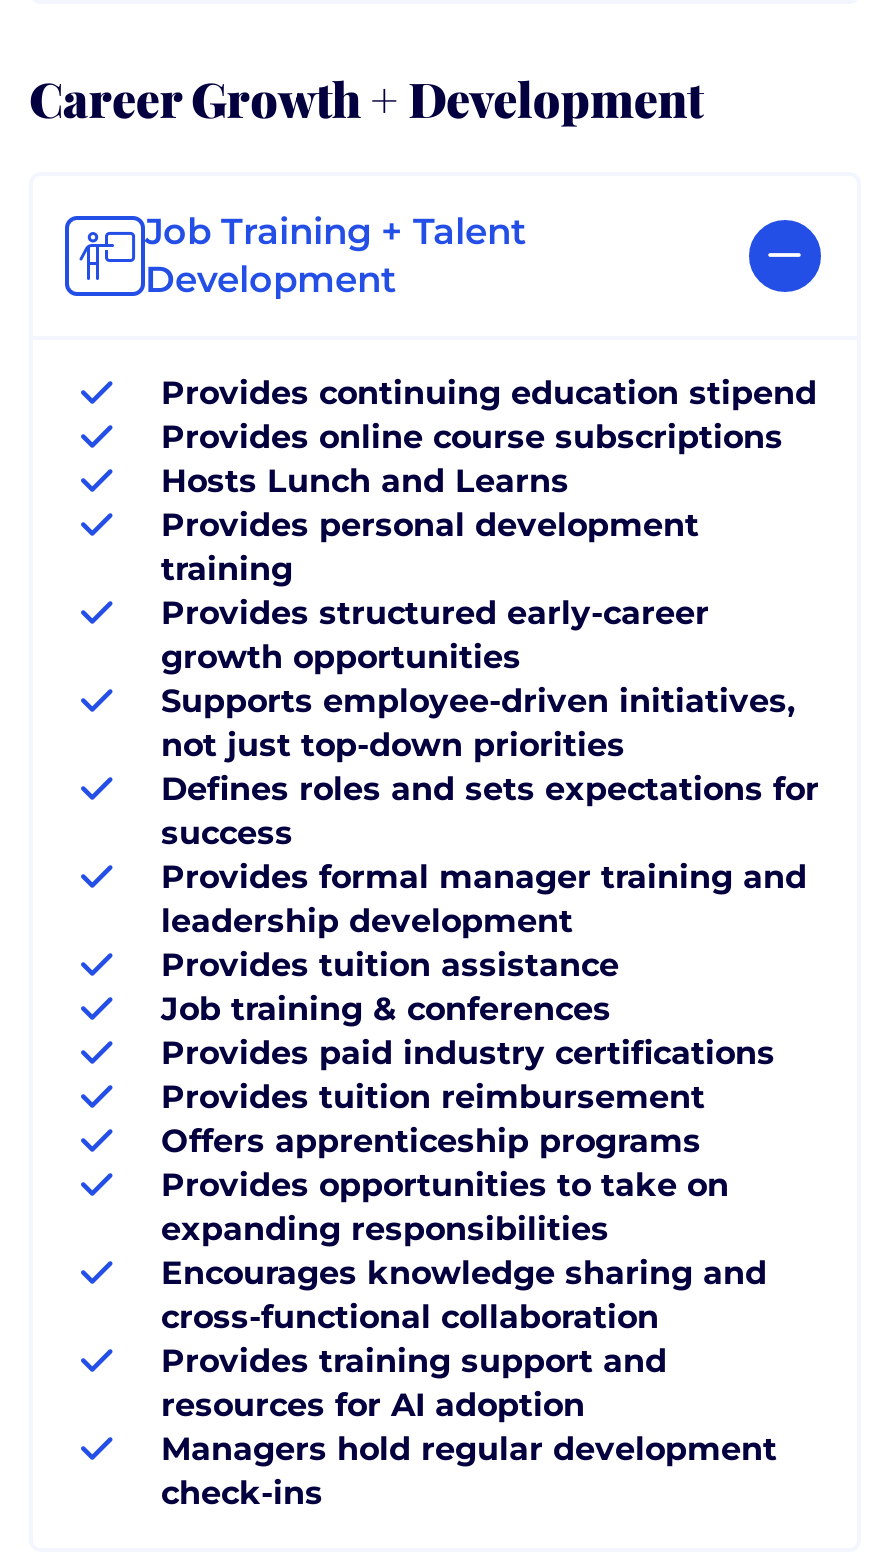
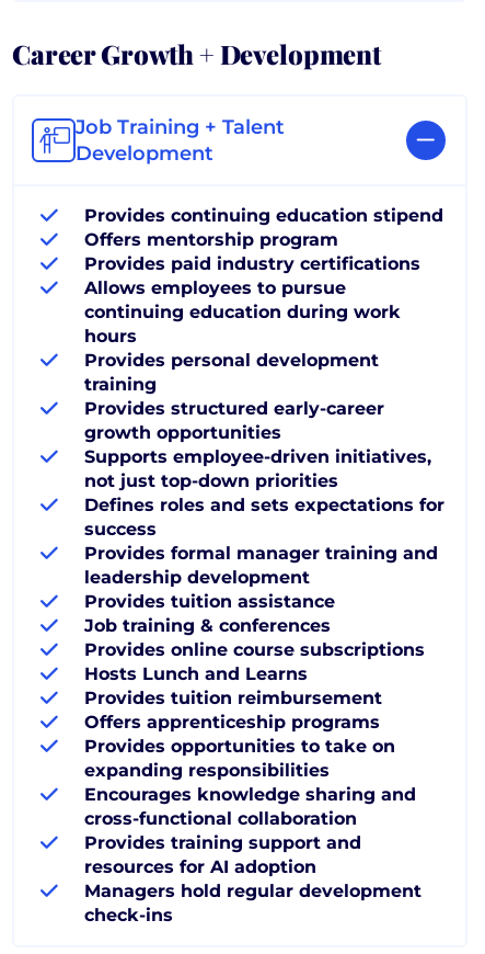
moved [161,418,783,500] -> [84,639,425,684]: Provides online course subscriptions | Hosts Lunch and Learns
none -> [84,229,401,346] Offers mentorship program | Allows employees to pursue | continuing education during work | hours
moved [161,1034,775,1072] -> [84,253,420,274]: Provides paid industry certifications

